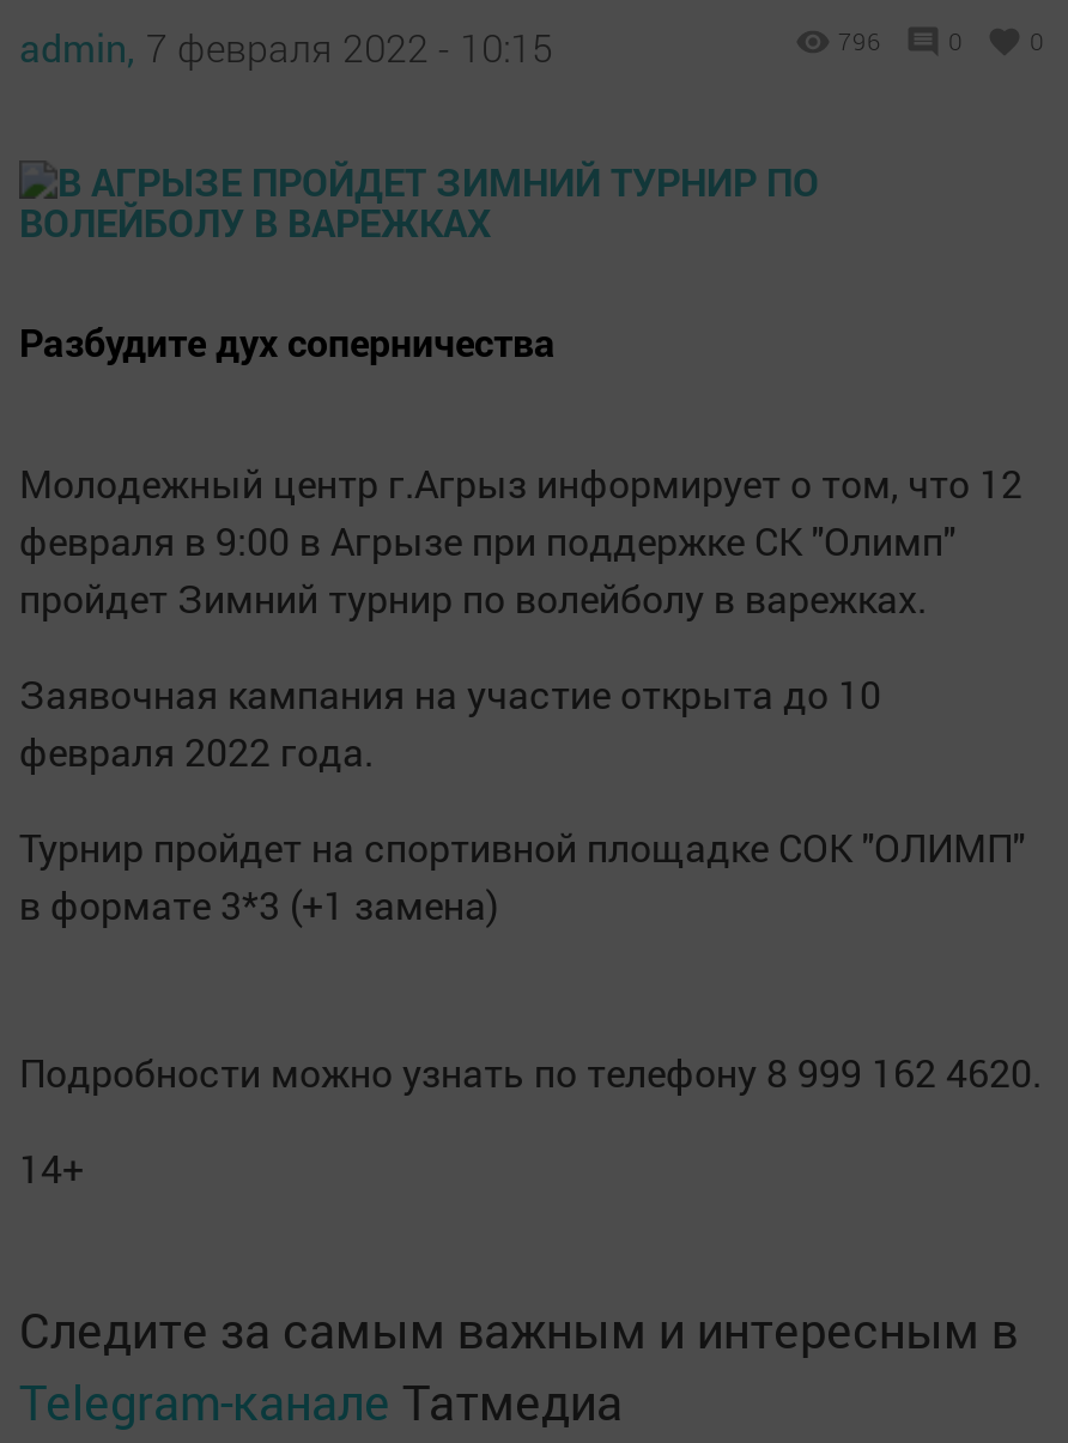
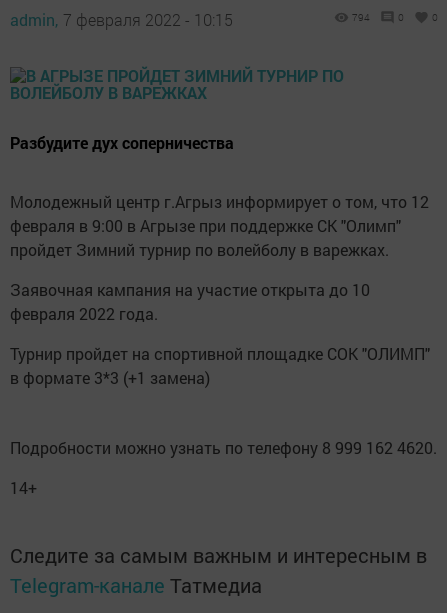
[838,26,881,57] 796 -> [352,11,370,24] 794

